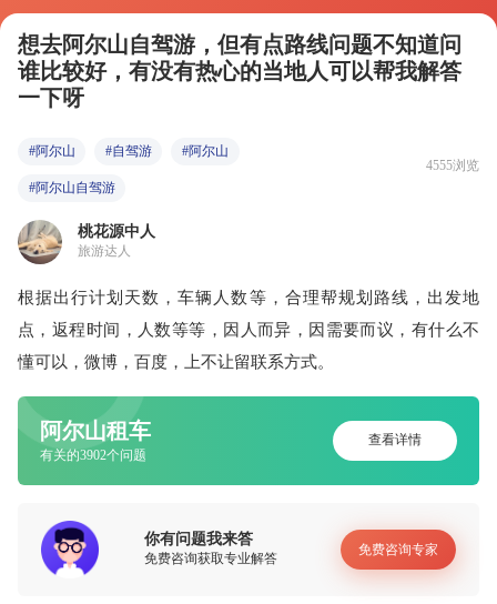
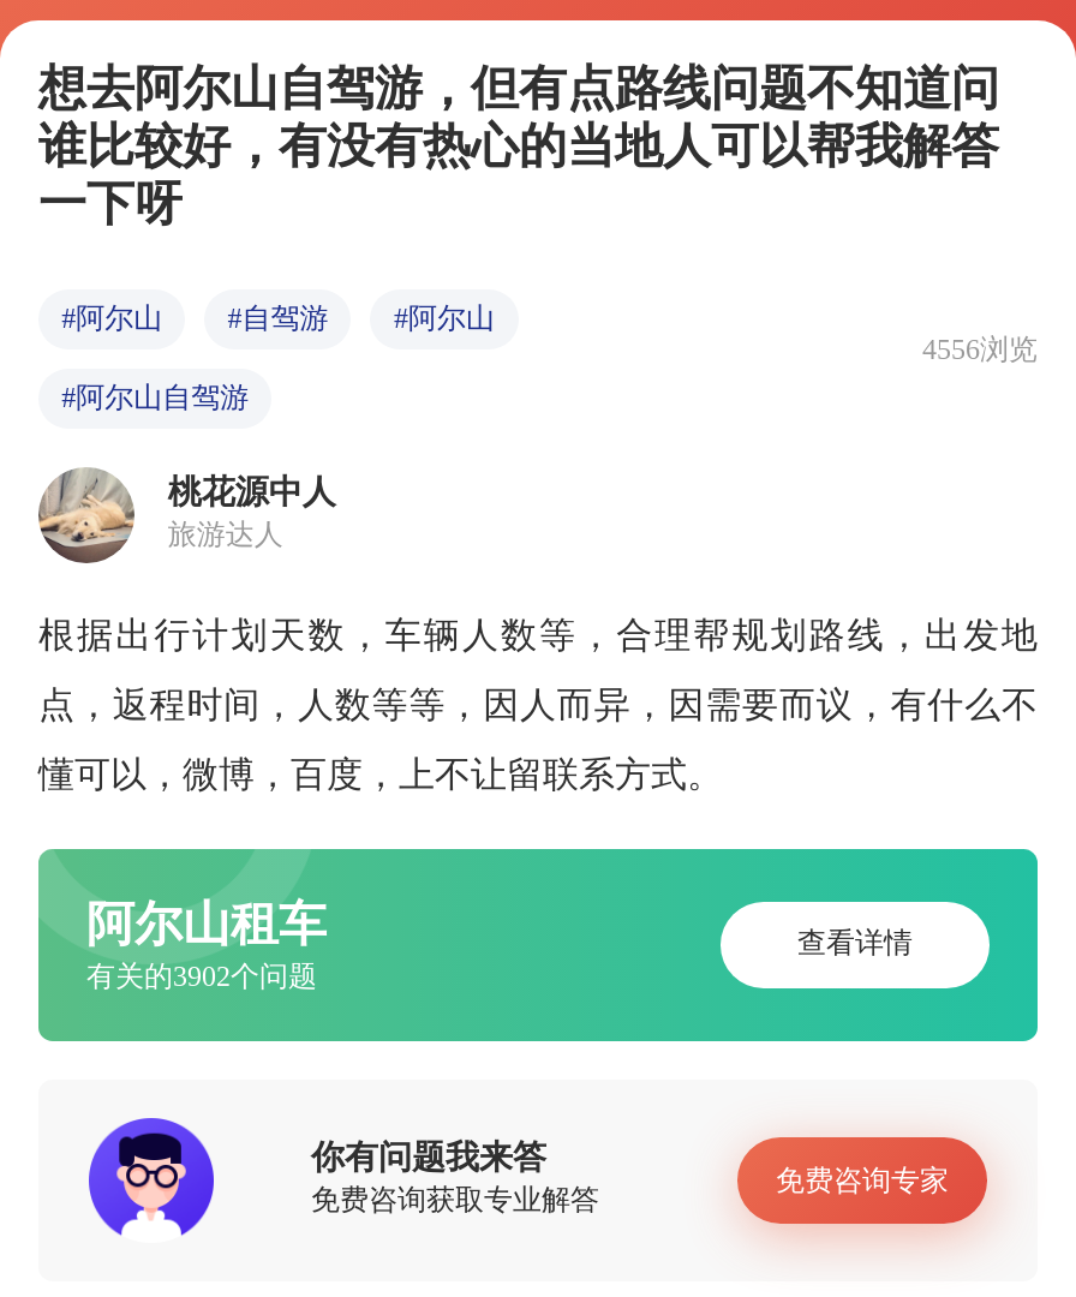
[426,158,479,173] 4555浏览 -> [922,333,1038,366] 4556浏览

